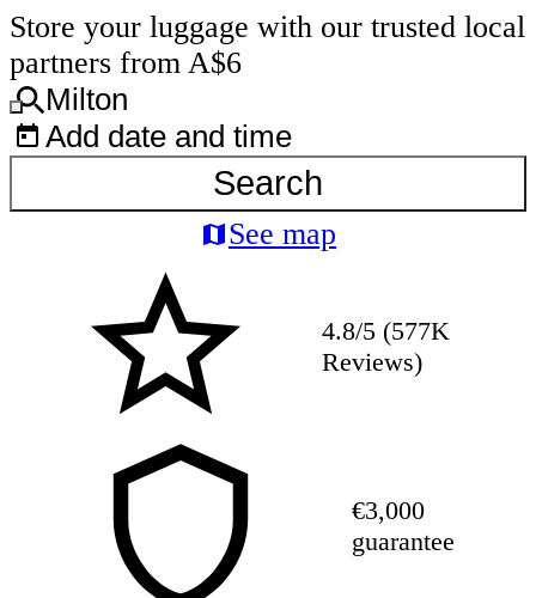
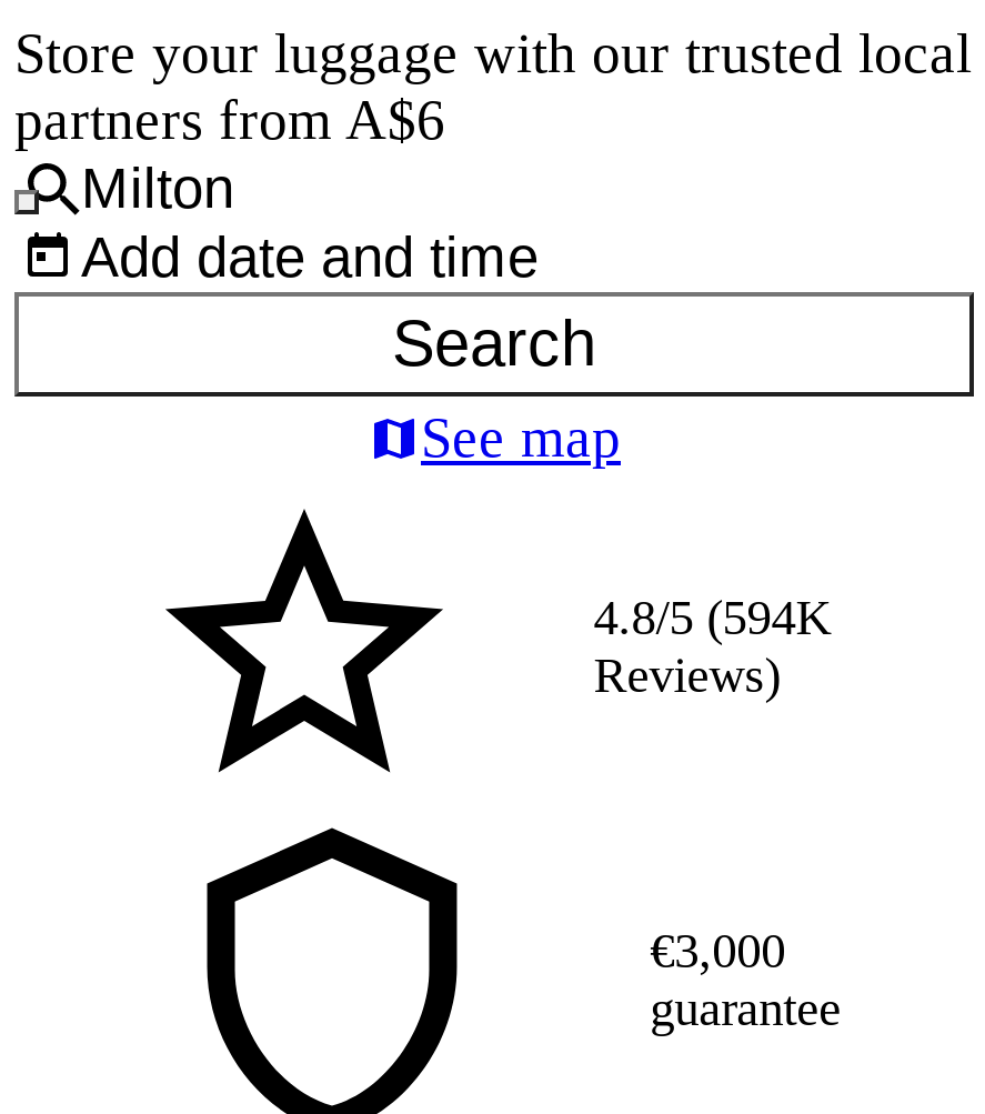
[322,316,450,346] 4.8/5 (577K -> [594,591,831,646] 4.8/5 (594K

